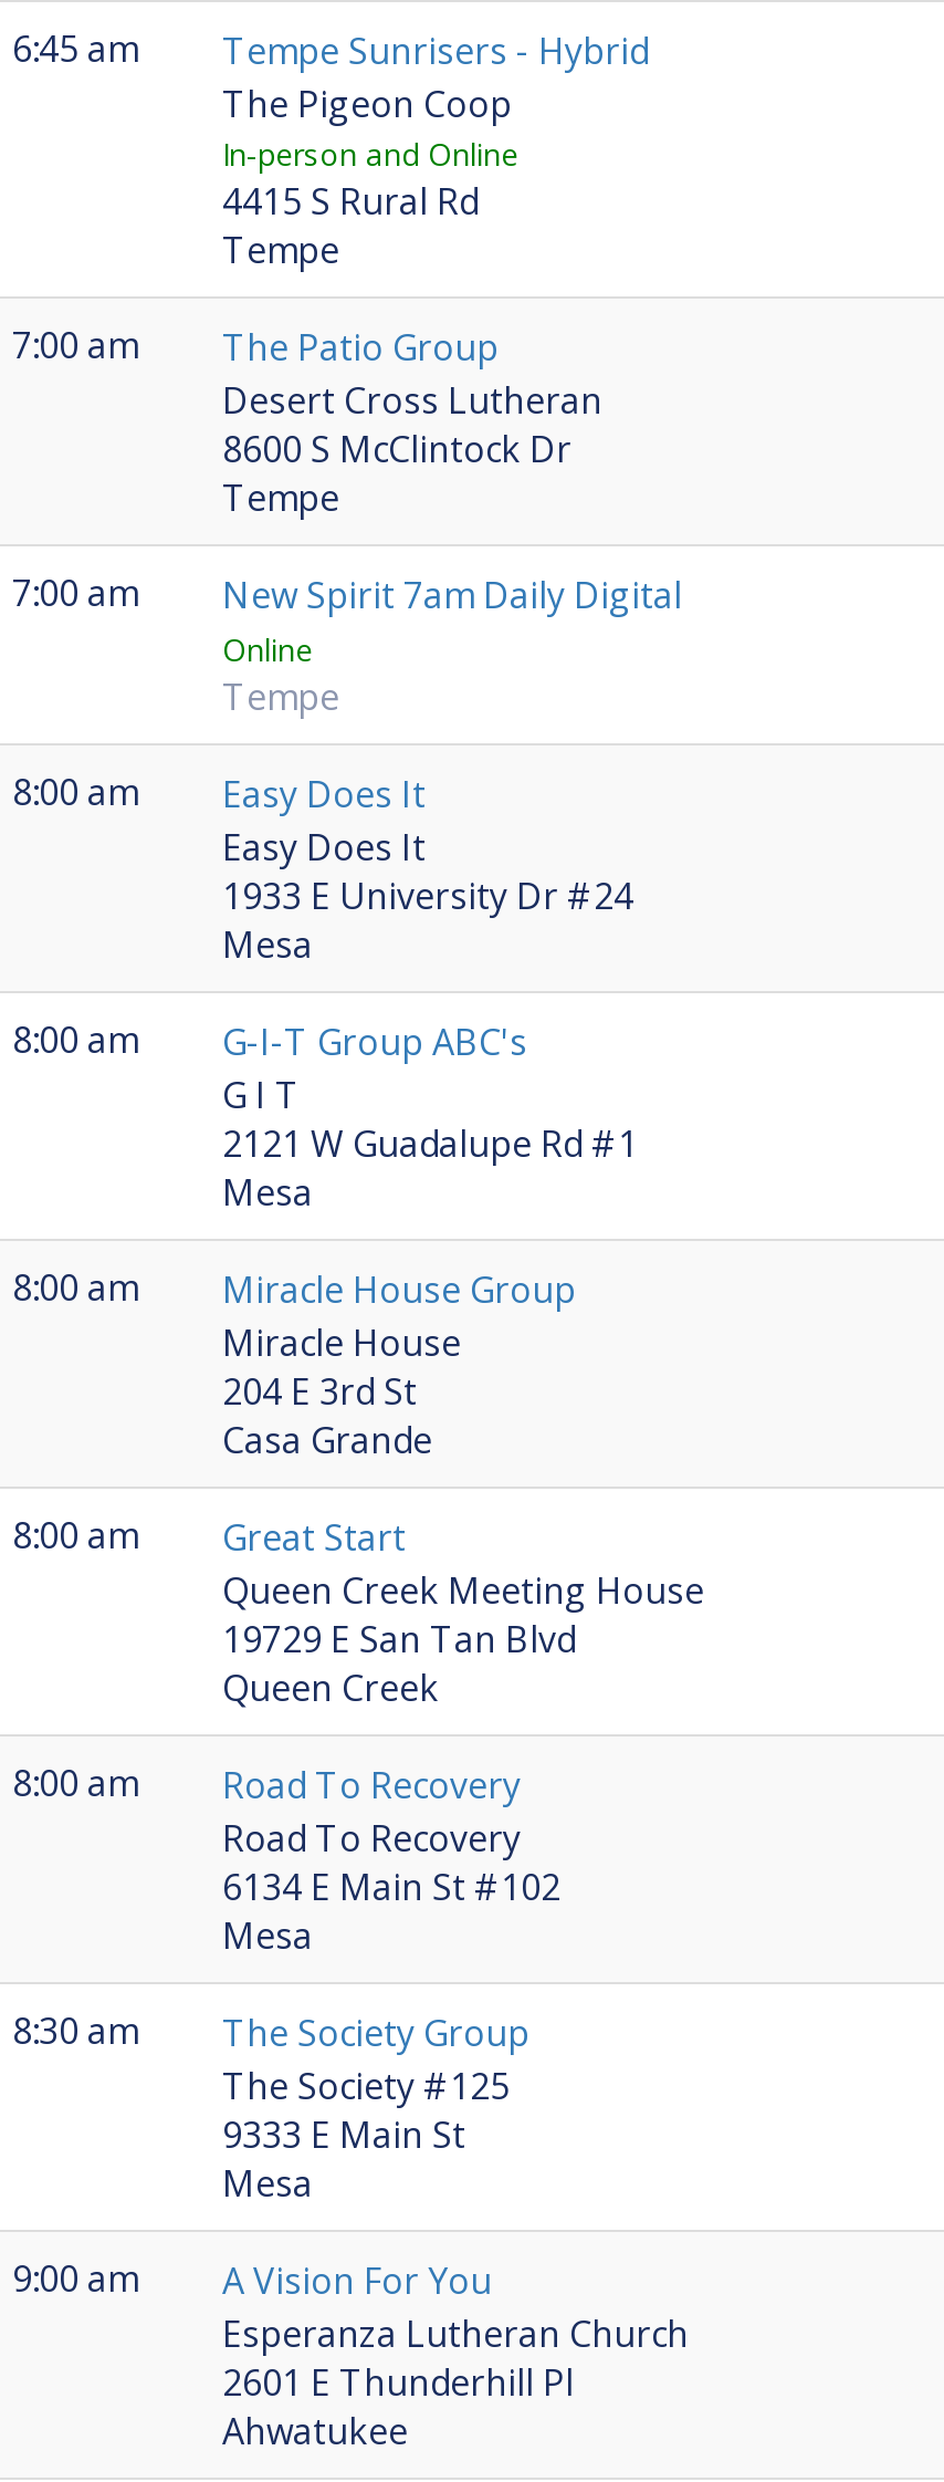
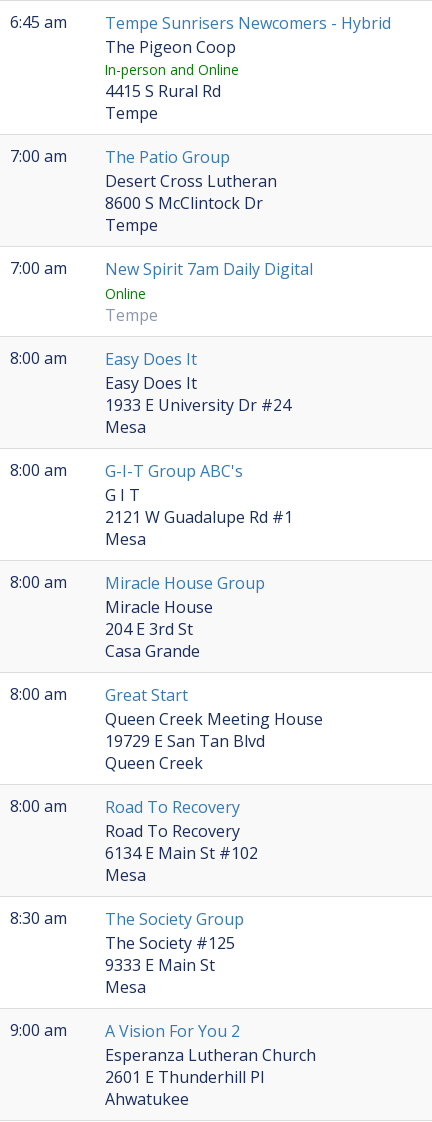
[222,27,649,75] Tempe Sunrisers - Hybrid -> [105,12,391,34] Tempe Sunrisers Newcomers - Hybrid
[222,2256,492,2305] A Vision For You -> [105,1020,240,1042] A Vision For You 2

